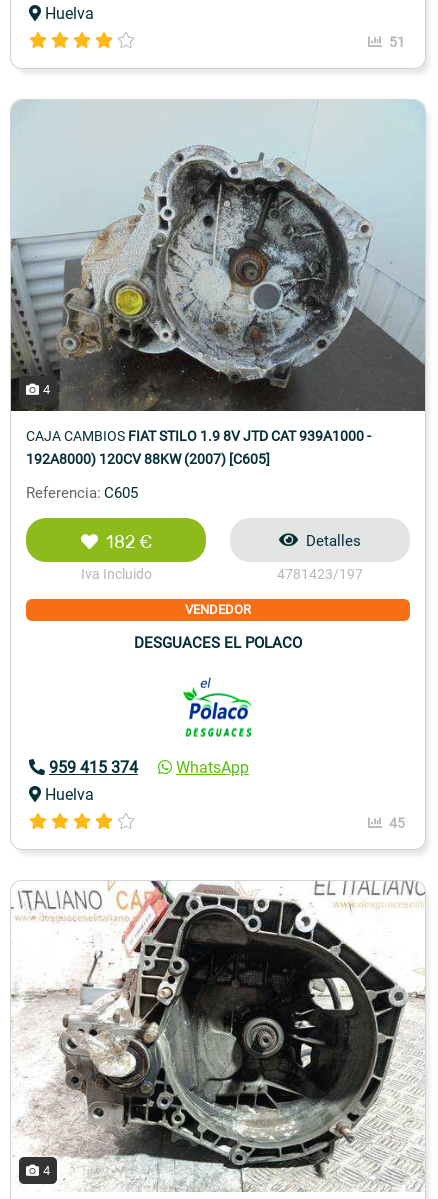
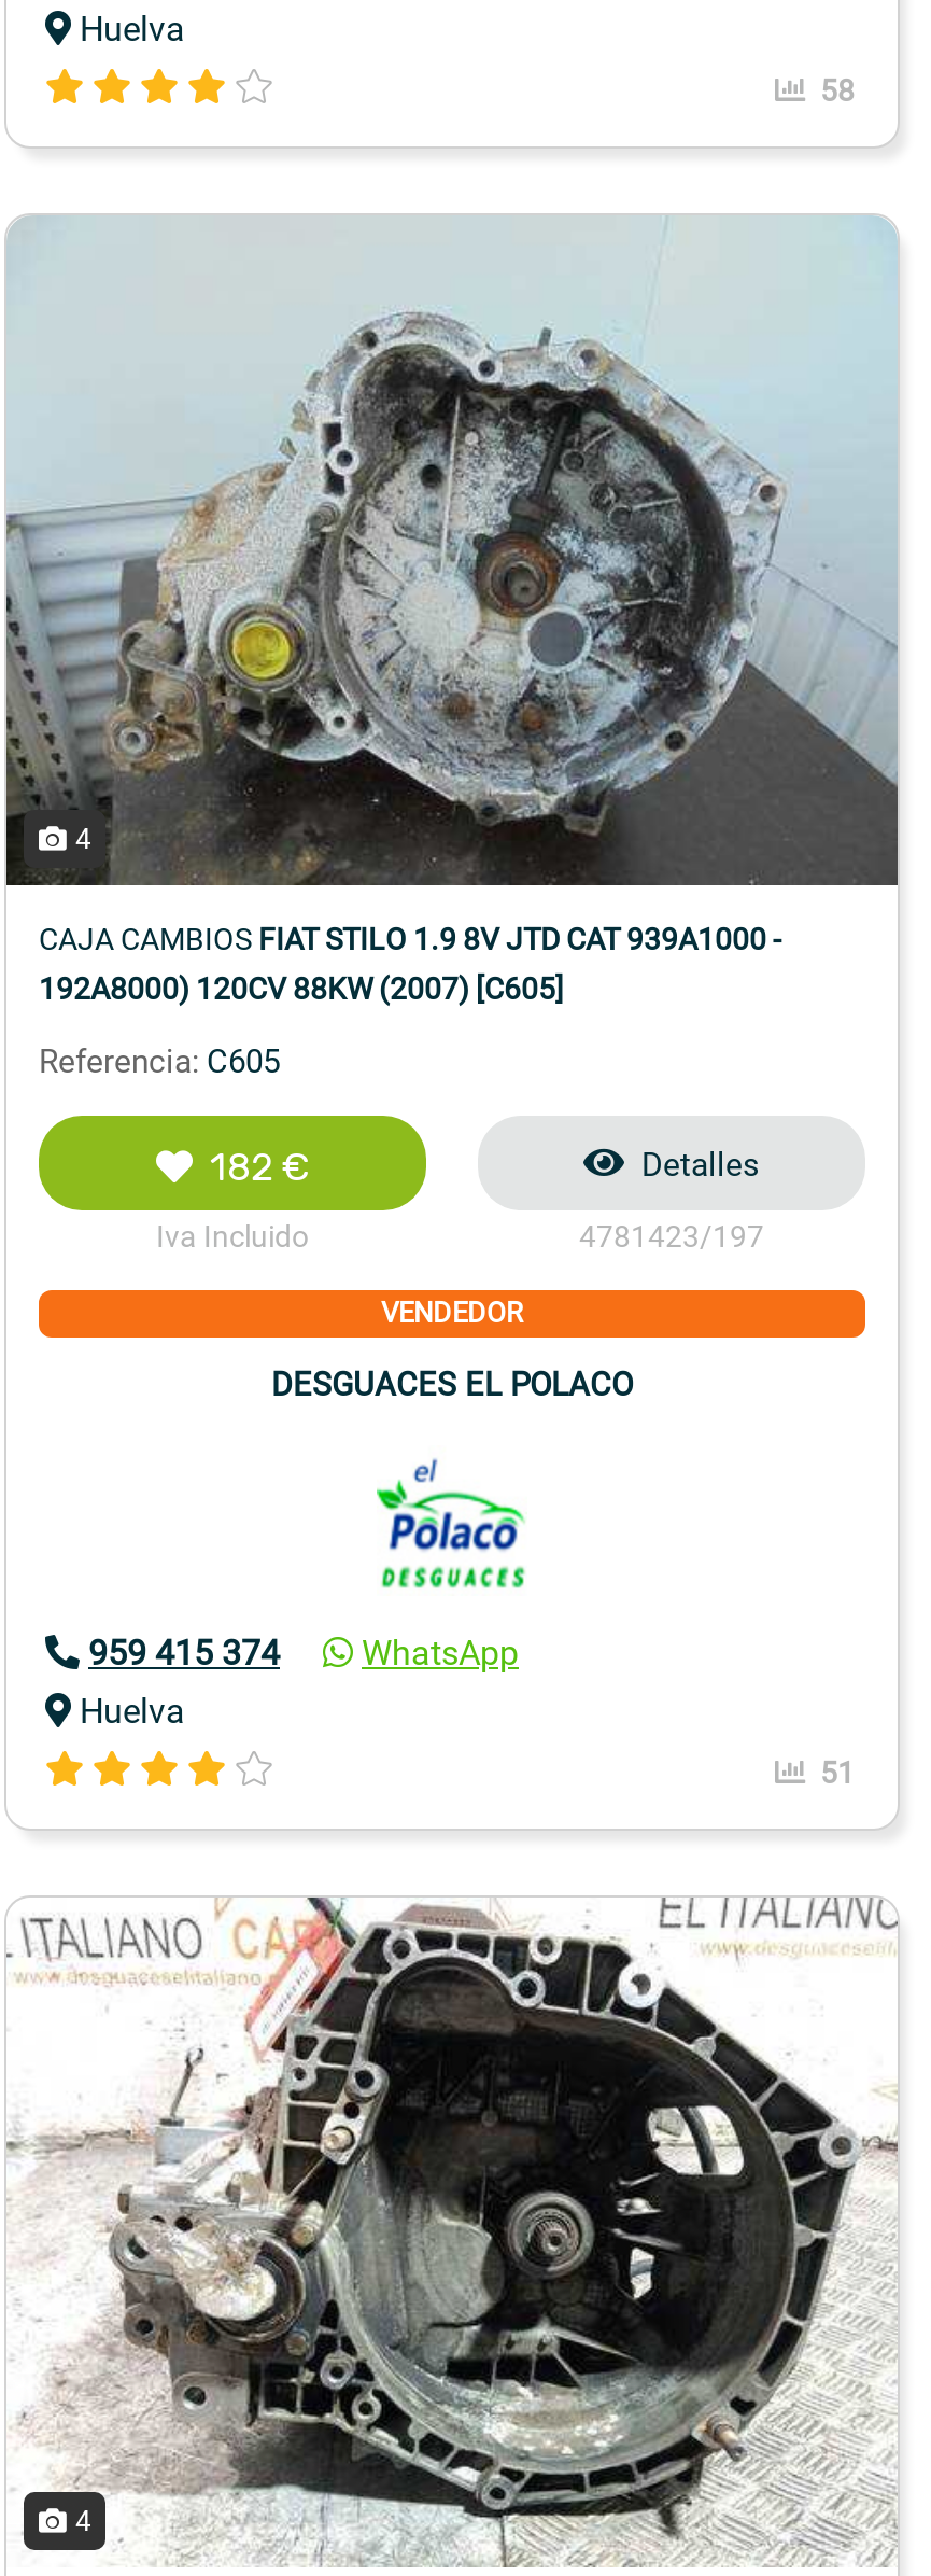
[389,34,405,50] 51 -> [820,74,855,109] 58
[389,815,405,831] 45 -> [820,1755,855,1790] 51

